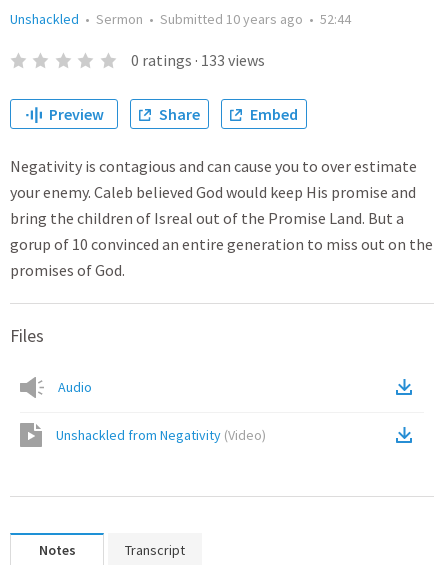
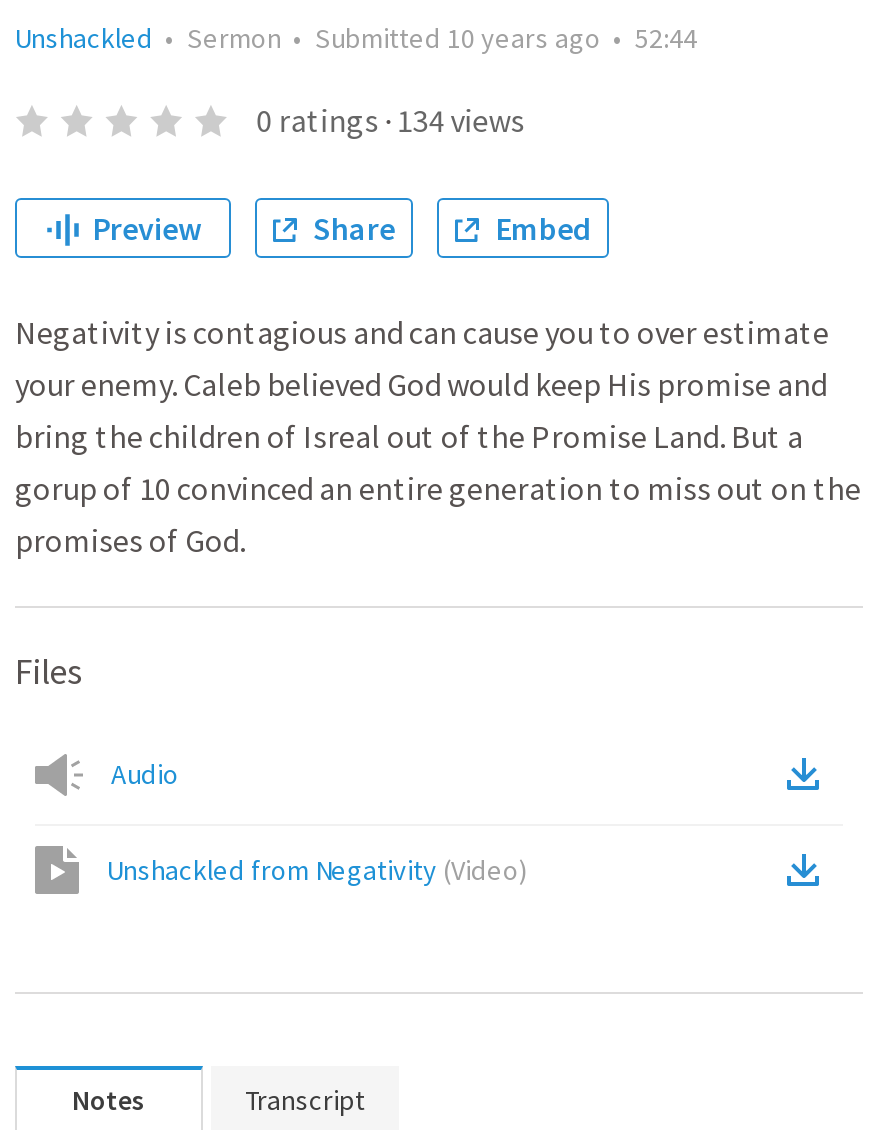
[131,50,265,70] 0 ratings · 133 views -> [256,100,524,140] 0 ratings · 134 views

